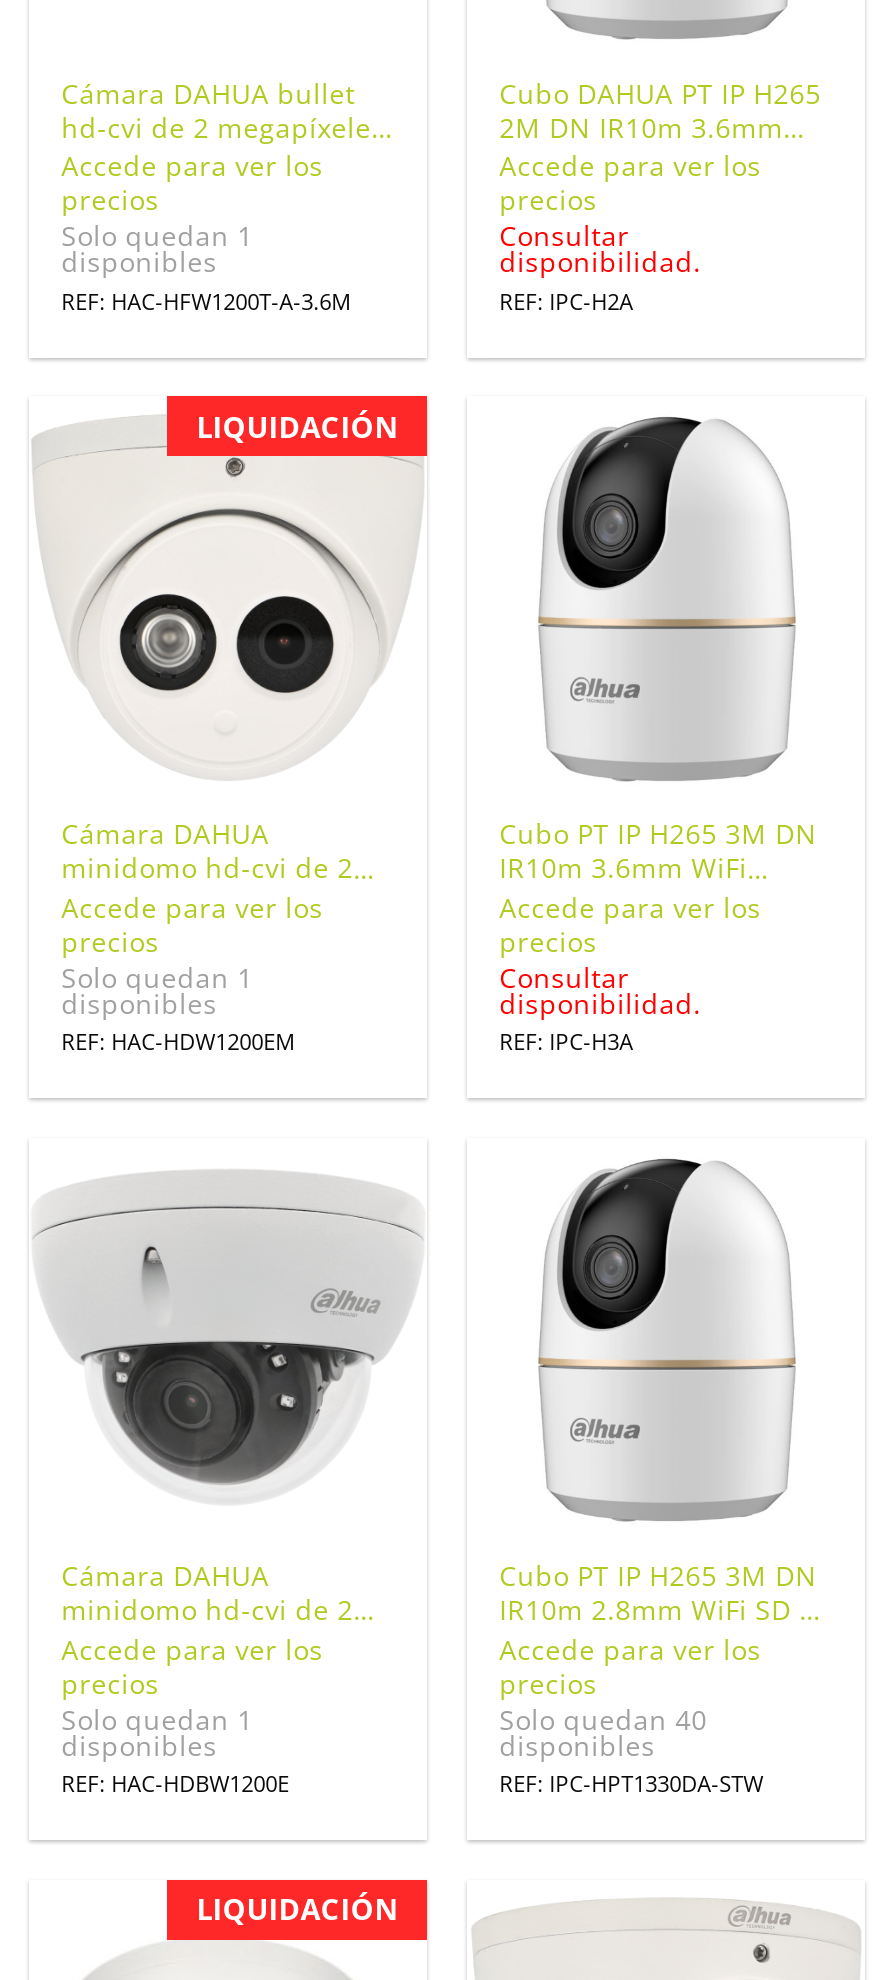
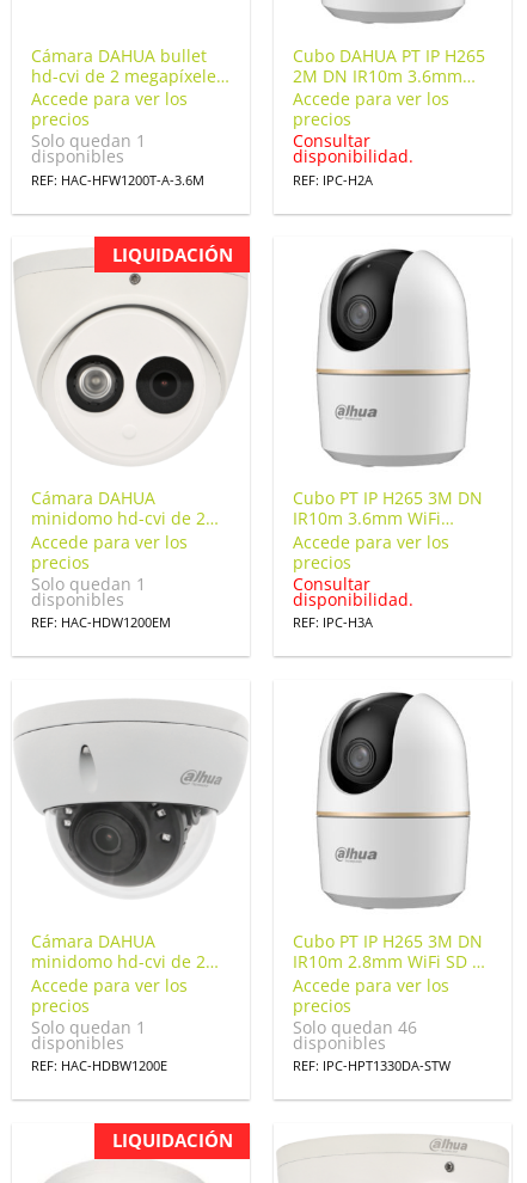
[499,1699,707,1737] Solo quedan 40 -> [293,1015,417,1038] Solo quedan 46

